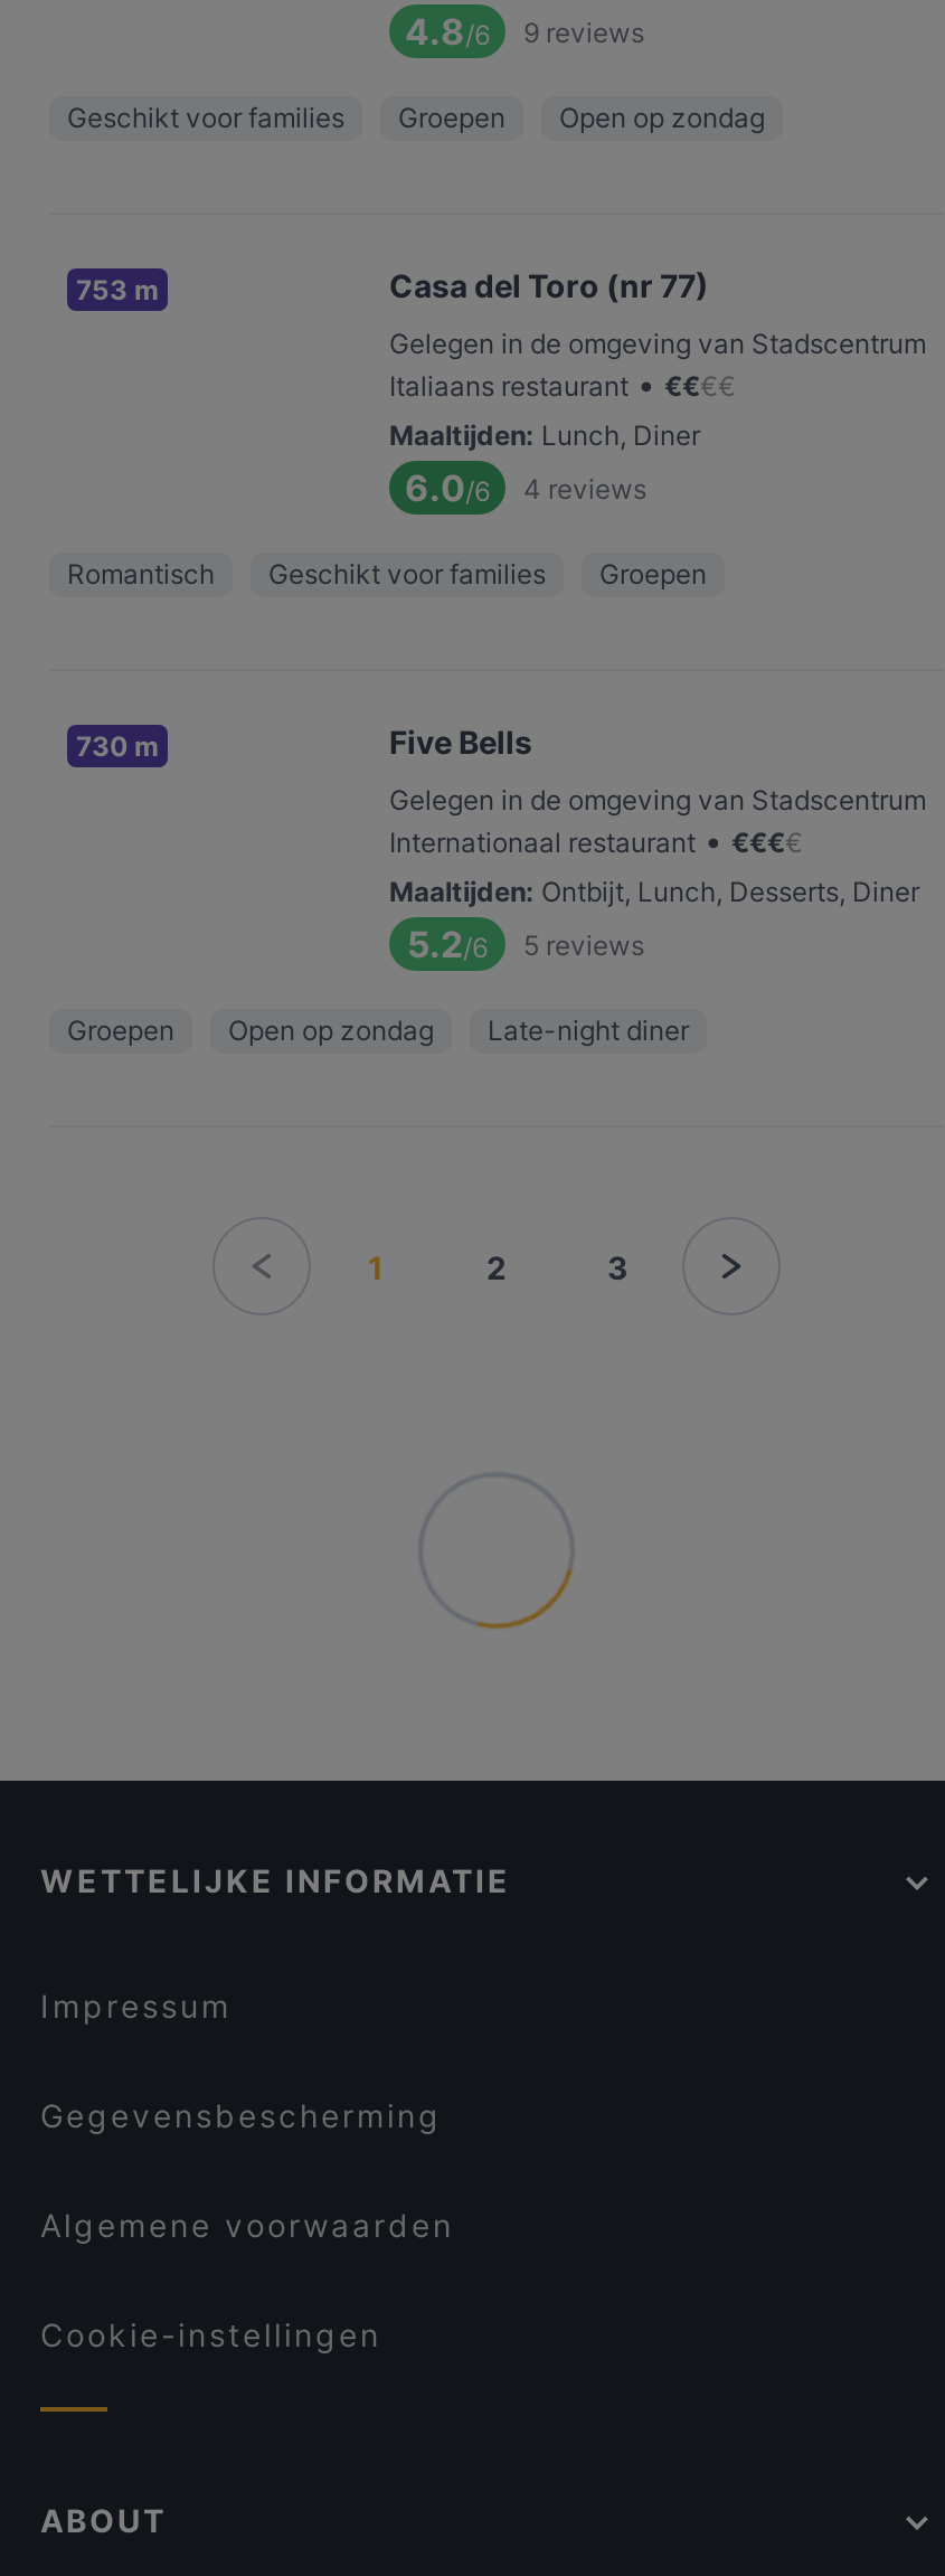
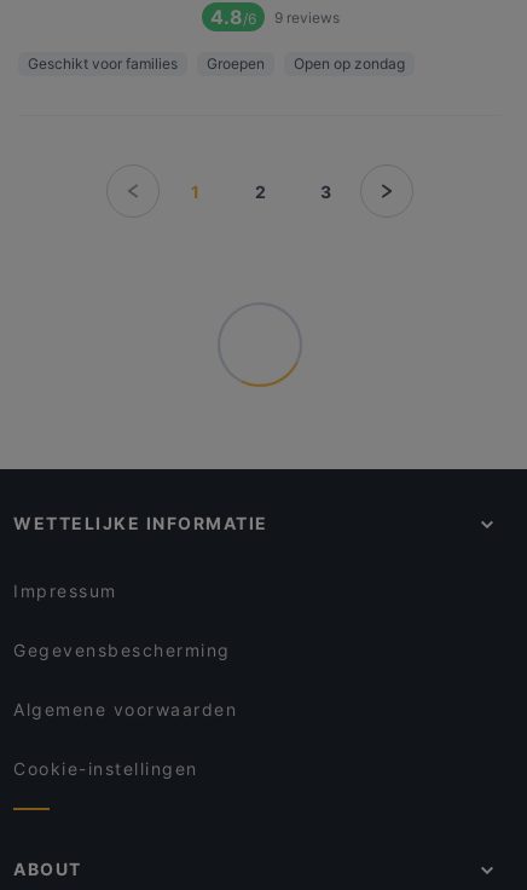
[67,266,926,591] 753 m | Casa del Toro (nr 77) | Gelegen in de omgeving van Stadscentrum | Italiaans restaurant • €€€€ | Maaltijden: Lunch, Diner | 6.0/6 | 4 reviews | Romantisch | Geschikt voor families | Groepen -> none
[67,723,926,1047] 730 m | Five Bells | Gelegen in de omgeving van Stadscentrum | Internationaal restaurant • €€€€ | Maaltijden: Ontbijt, Lunch, Desserts, Diner | 5.2/6 | 5 reviews | Groepen | Open op zondag | Late-night diner -> none

